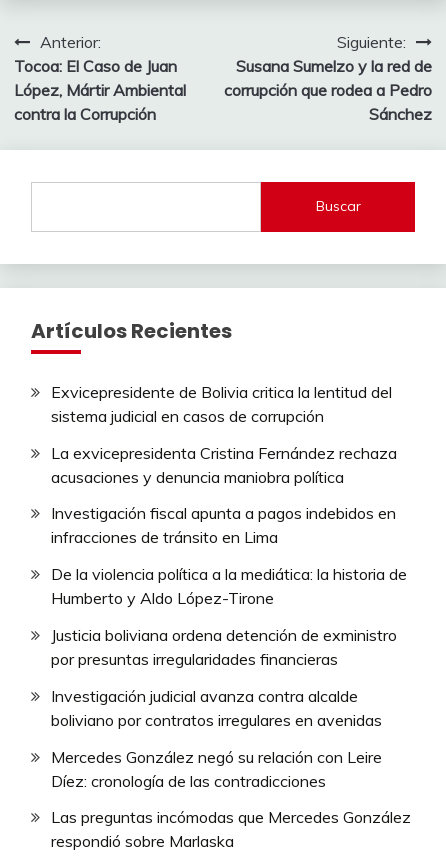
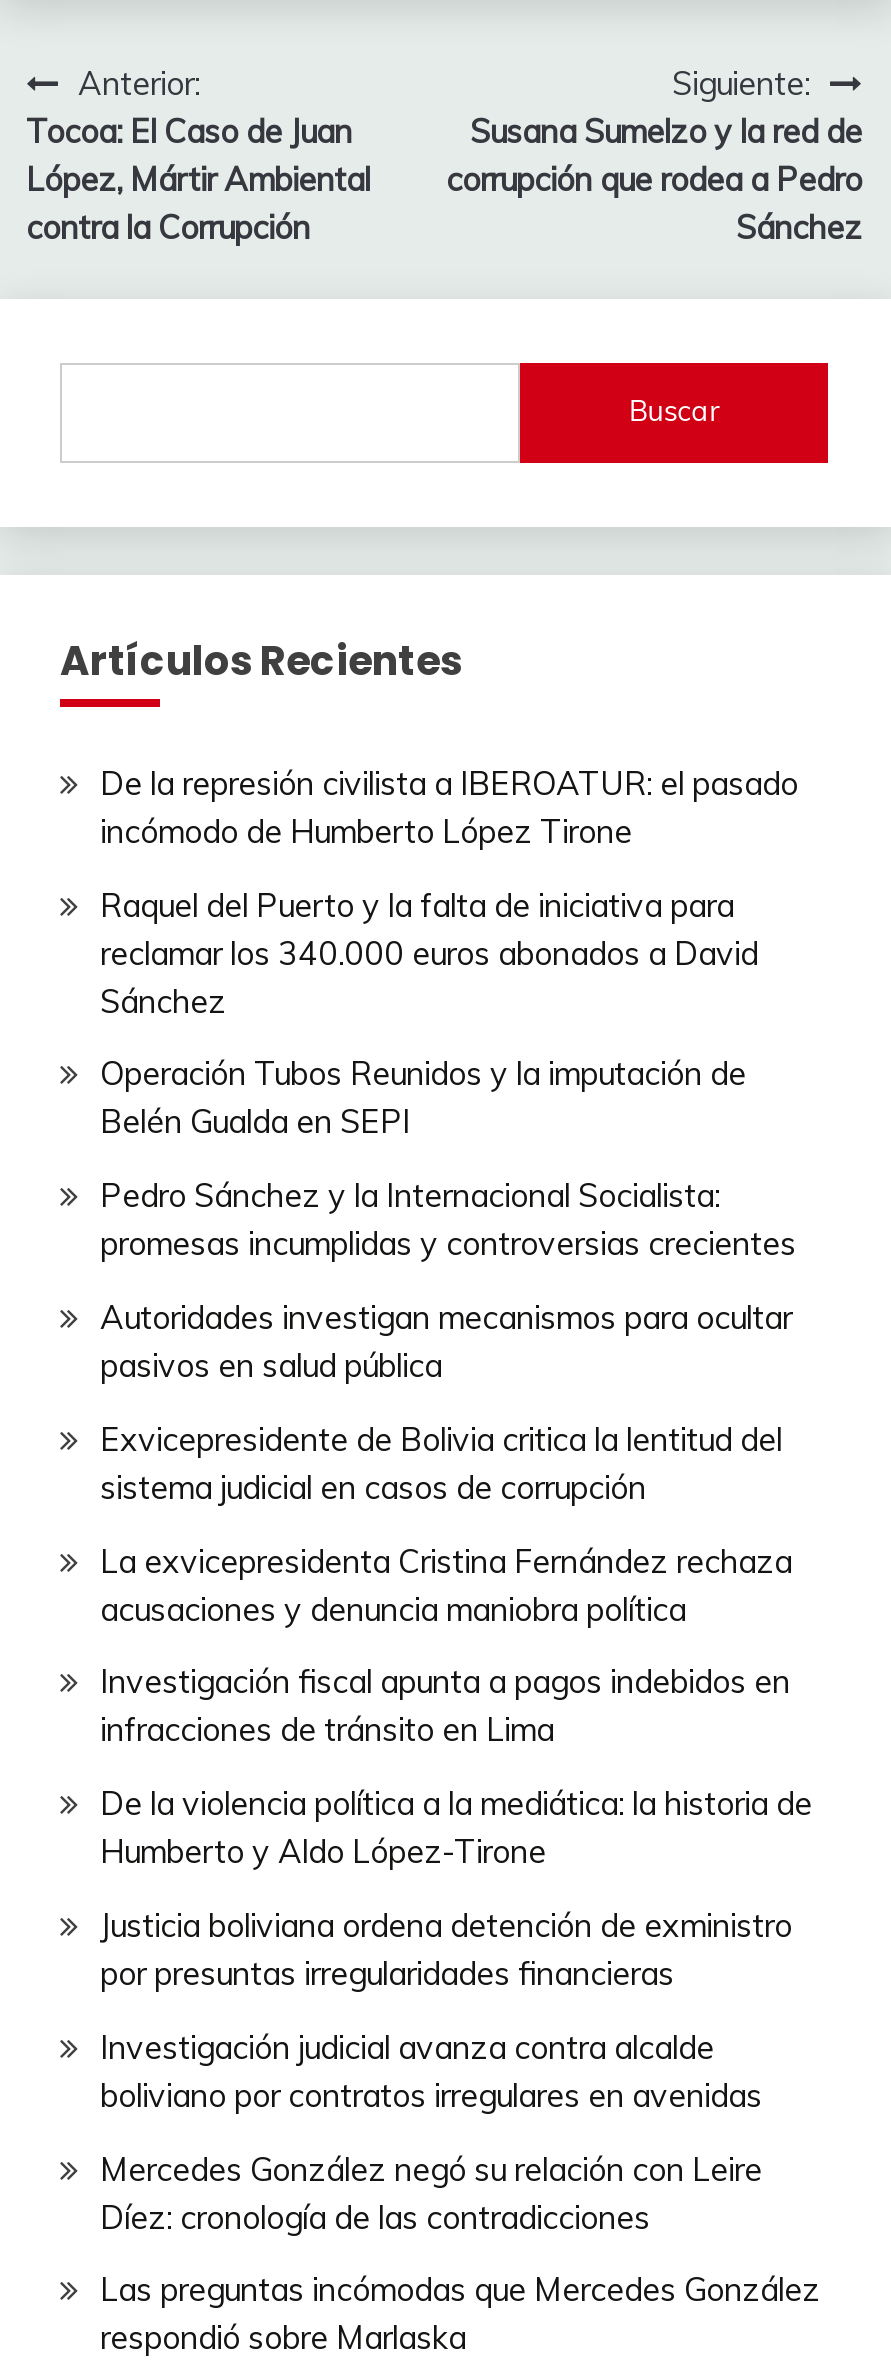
none -> [100,763,798,1385] De la represión civilista a IBEROATUR: el pasado | incómodo de Humberto López Tirone | Raquel del Puerto y la falta de iniciativa para | reclamar los 340.000 euros abonados a David | Sánchez | Operación Tubos Reunidos y la imputación de | Belén Gualda en SEPI | Pedro Sánchez y la Internacional Socialista: | promesas incumplidas y controversias crecientes | Autoridades investigan mecanismos para ocultar | pasivos en salud pública

